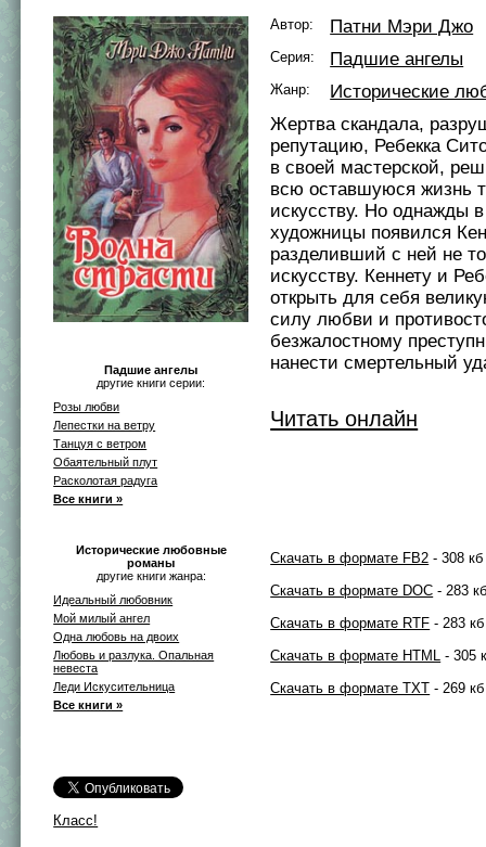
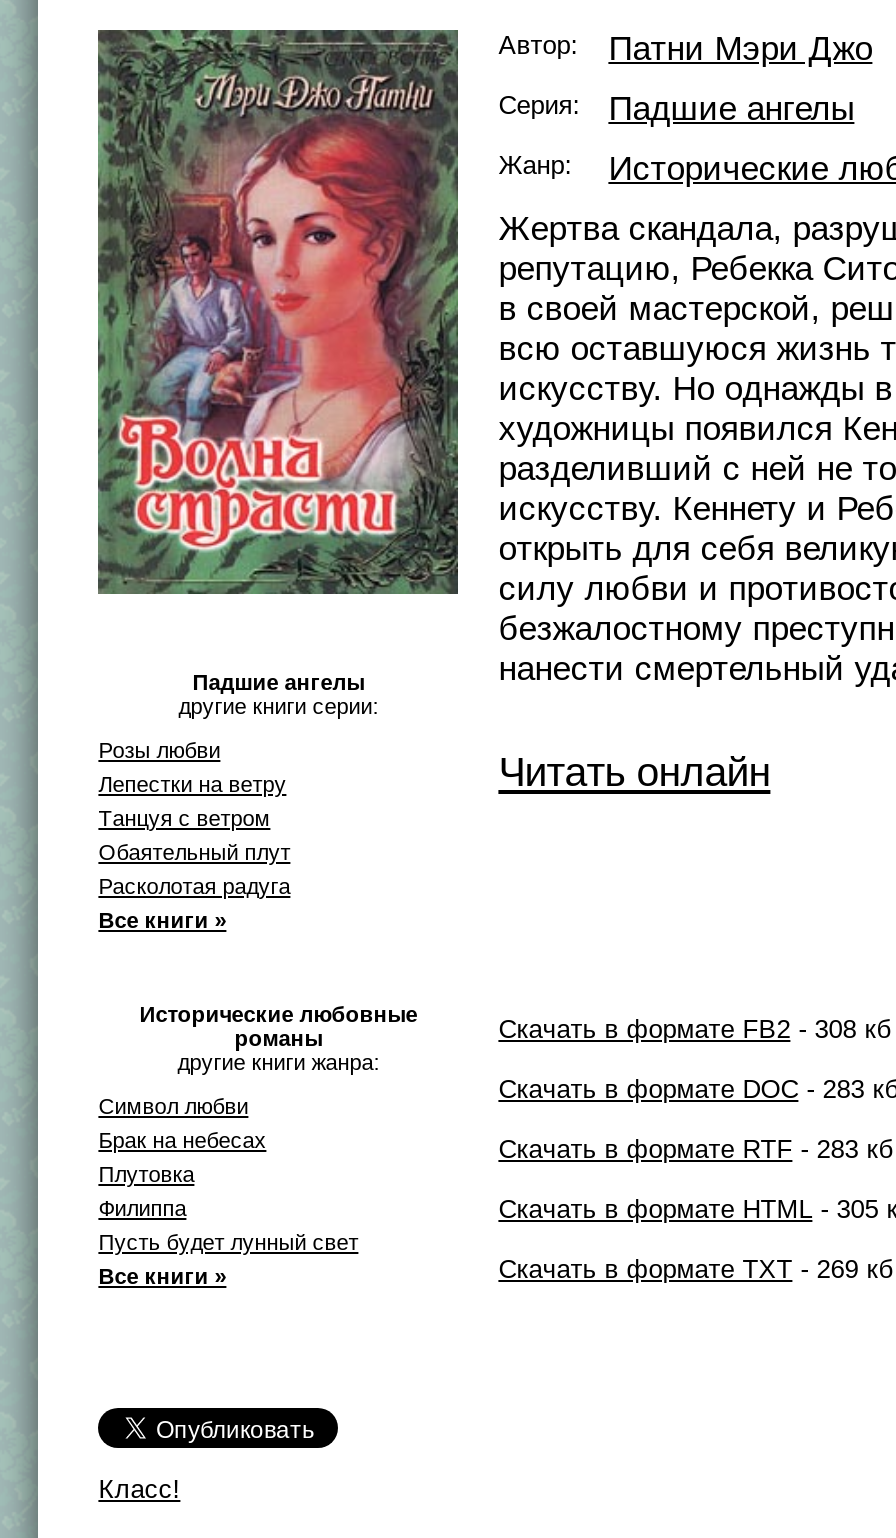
[53,593,214,693] Идеальный любовник | Мой милый ангел | Одна любовь на двоих | Любовь и разлука. Опальная | невеста | Леди Искусительница -> [98,1093,358,1253] Символ любви | Брак на небесах | Плутовка | Филиппа | Пусть будет лунный свет

